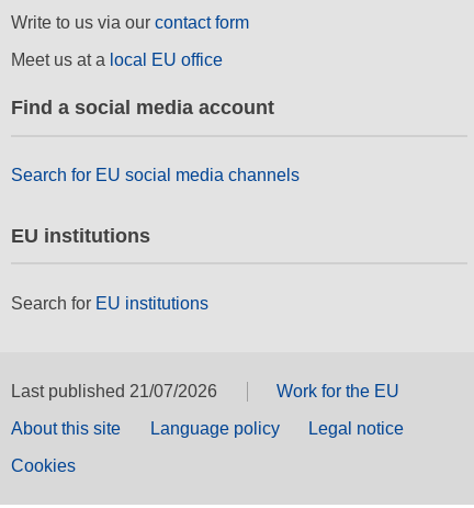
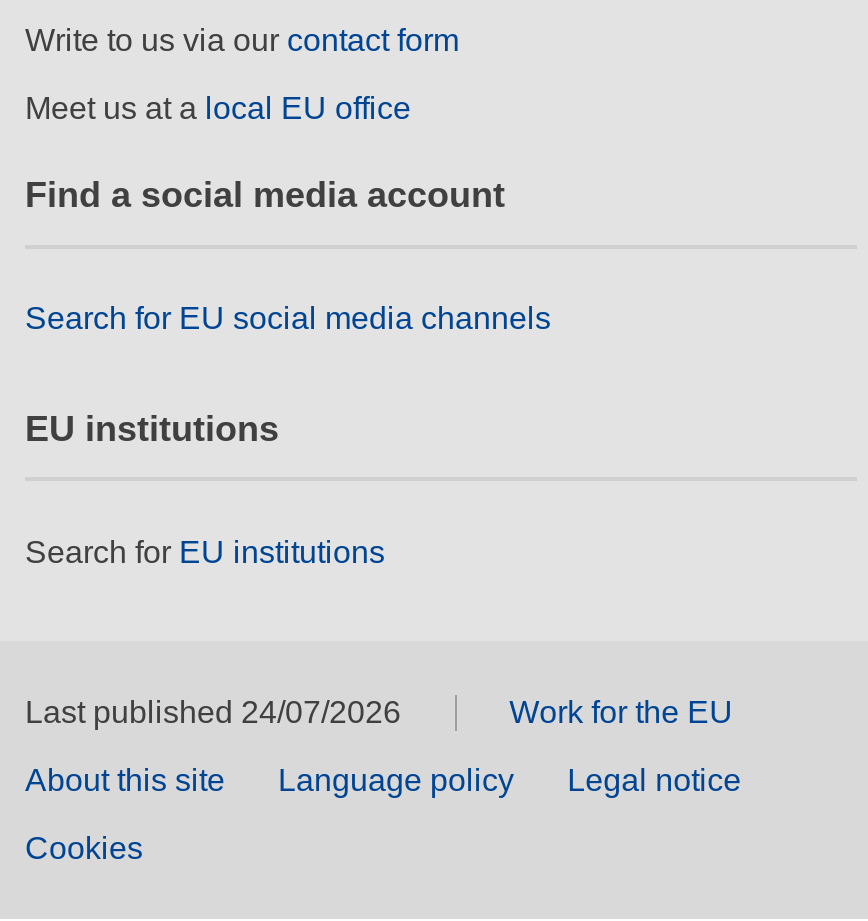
[11,381,217,400] Last published 21/07/2026 -> [25,694,401,728] Last published 24/07/2026

